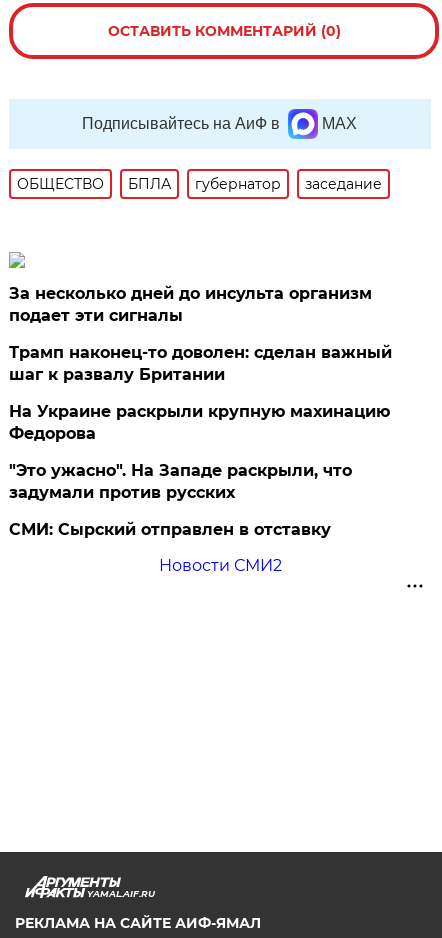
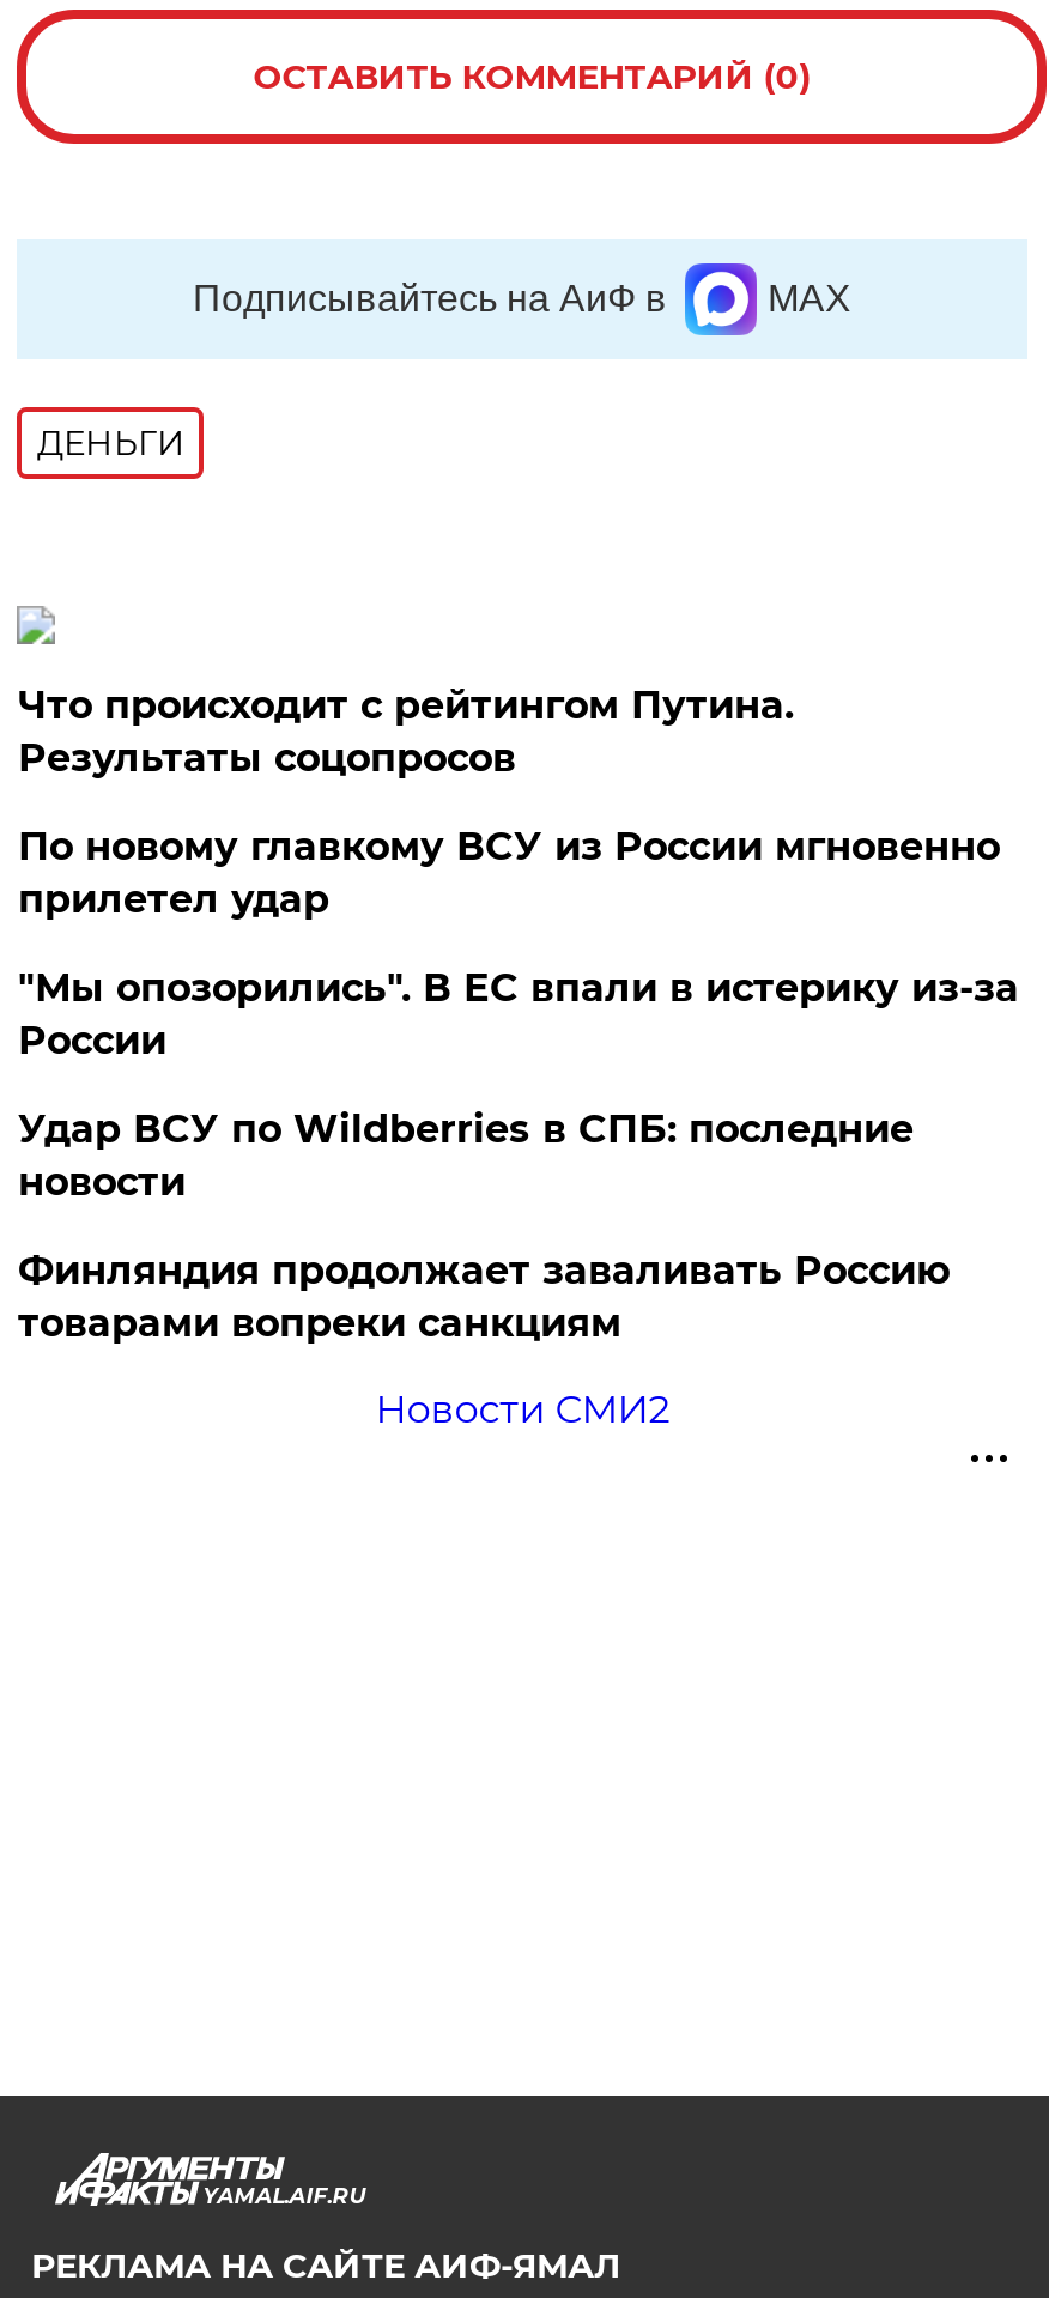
[17,175,382,193] ОБЩЕСТВО | БПЛА | губернатор | заседание -> [37,422,185,465] ДЕНЬГИ
[9,284,372,325] За несколько дней до инсульта организм | подает эти сигналы -> [18,683,794,781] Что происходит с рейтингом Путина. | Результаты соцопросов
[9,343,392,384] Трамп наконец-то доволен: сделан важный | шаг к развалу Британии -> [18,824,1000,922] По новому главкому ВСУ из России мгновенно | прилетел удар
[9,402,390,443] На Украине раскрыли крупную махинацию | Федорова -> [18,965,1019,1063] "Мы опозорились". В ЕС впали в истерику из-за | России
[9,461,352,502] "Это ужасно". На Западе раскрыли, что | задумали против русских -> [18,1106,913,1205] Удар ВСУ по Wildberries в СПБ: последние | новости
[9,520,331,539] СМИ: Сырский отправлен в отставку -> [18,1248,949,1346] Финляндия продолжает заваливать Россию | товарами вопреки санкциям

